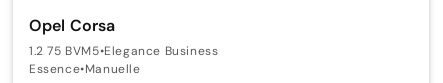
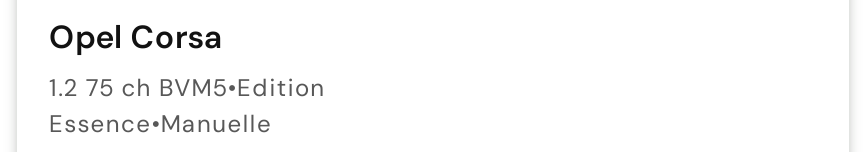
[29,43,218,59] 1.2 75 BVM5•Elegance Business -> [49,72,325,104] 1.2 75 ch BVM5•Edition

